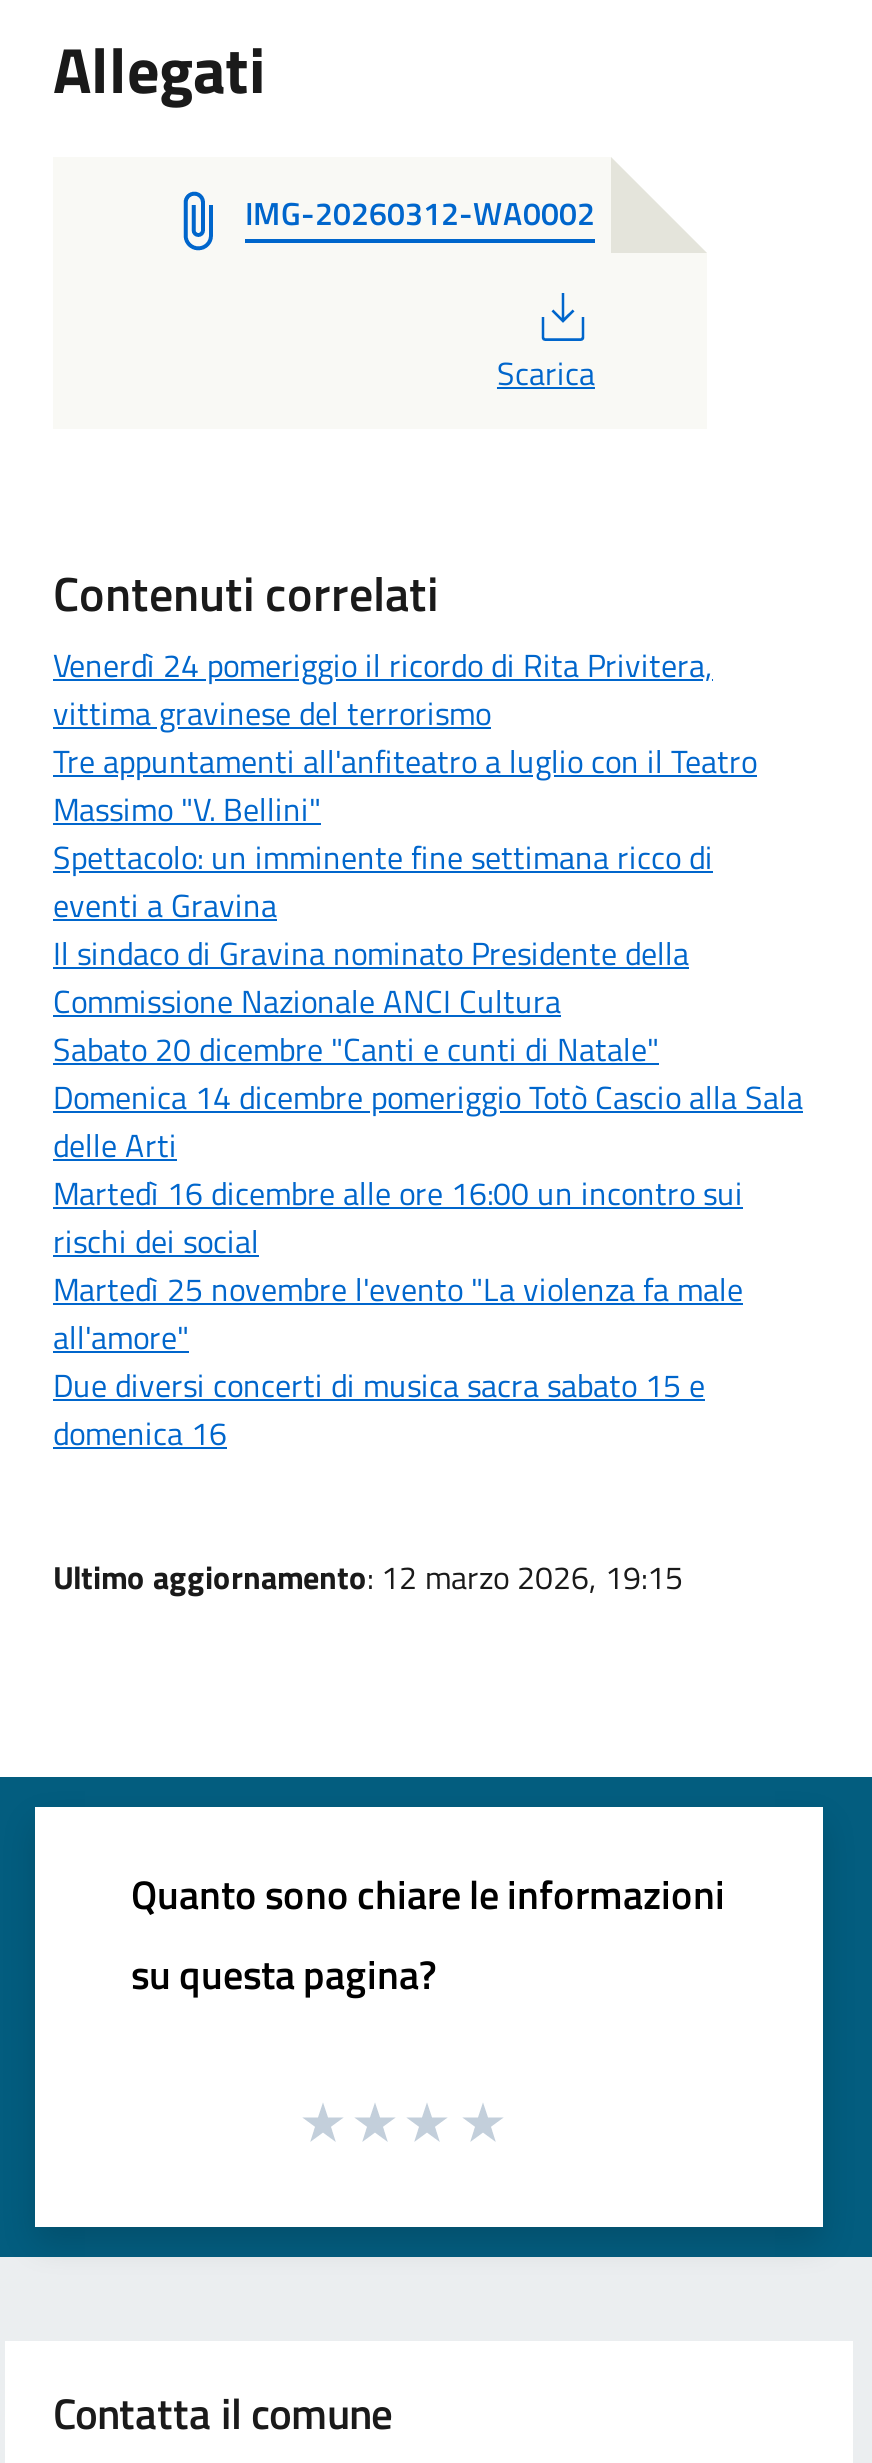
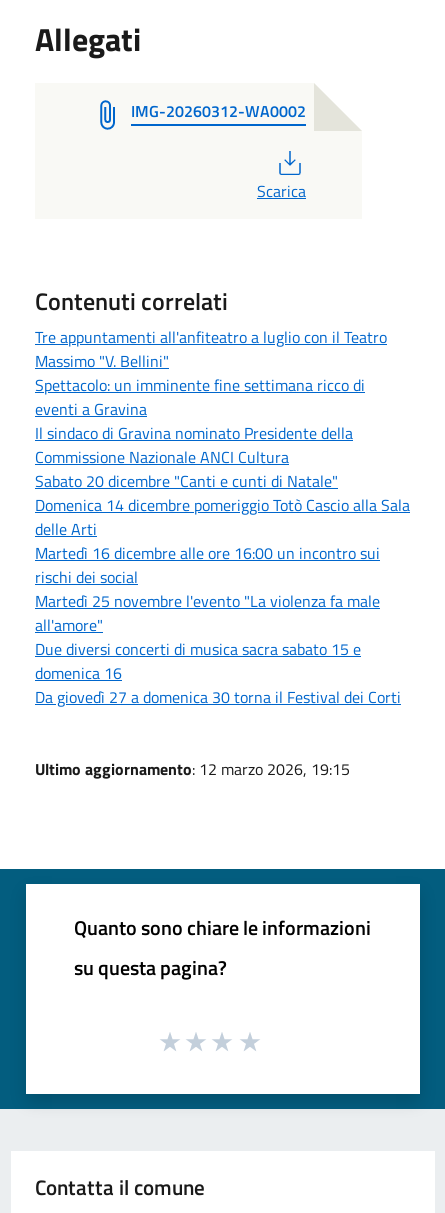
[53,640,713,736] Venerdì 24 pomeriggio il ricordo di Rita Privitera, | vittima gravinese del terrorismo -> none
moved [53,736,803,1456] -> [35,325,410,685]: Tre appuntamenti all'anfiteatro a luglio con il Teatro | Massimo "V. Bellini" | Spettacolo: un imminente fine settimana ricco di | ... | Due diversi concerti di musica sacra sabato 15 e | domenica 16
none -> [35,685,401,709] Da giovedì 27 a domenica 30 torna il Festival dei Corti

